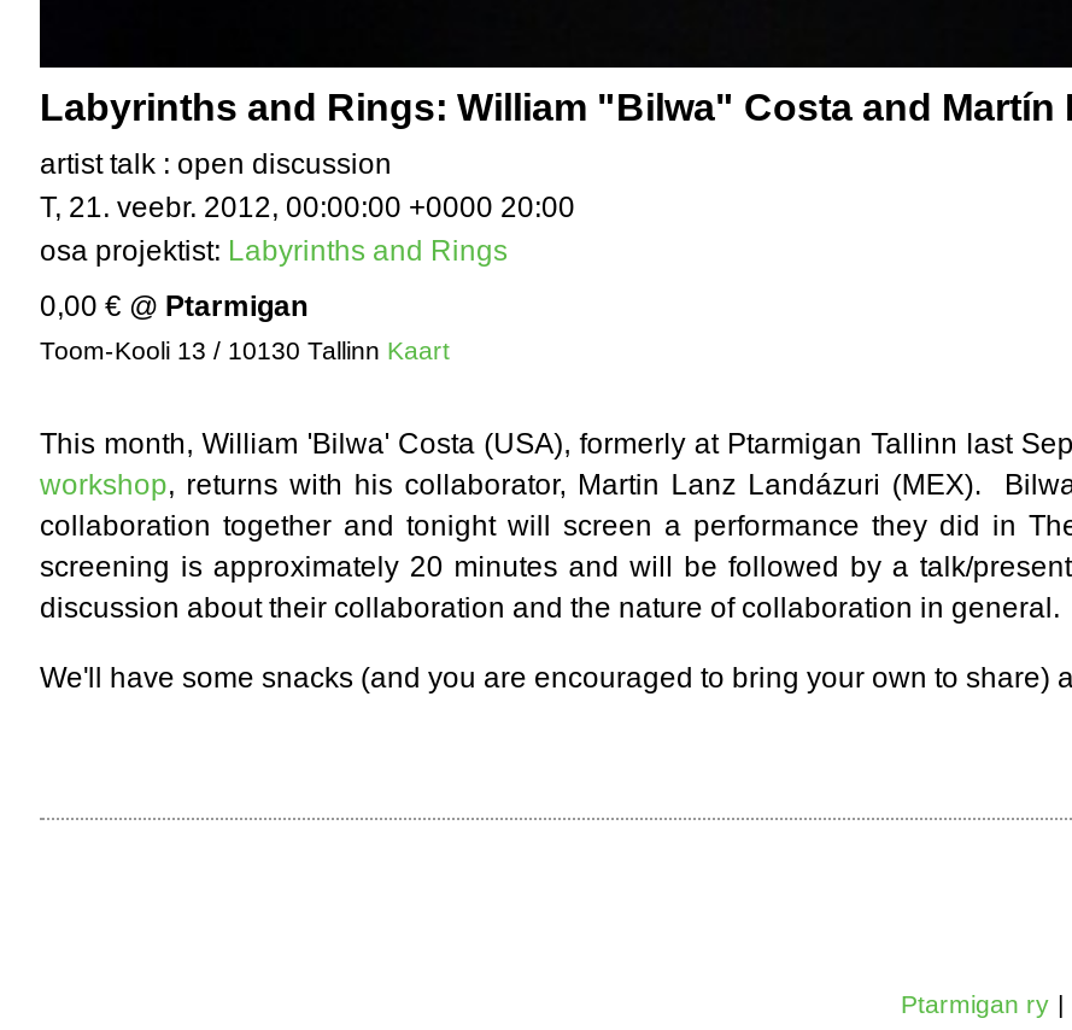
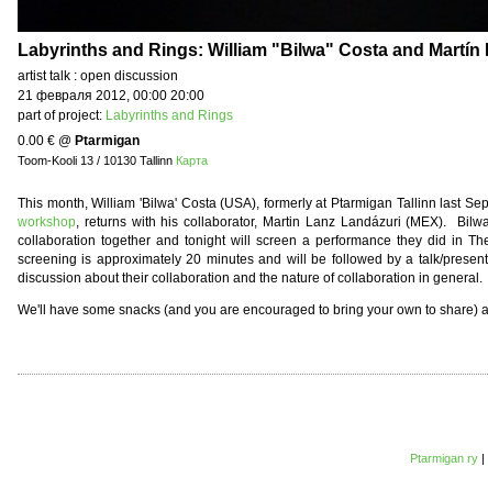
[40,190,575,267] T, 21. veebr. 2012, 00:00:00 +0000 20:00 | osa projektist: Labyrinths and Rings -> [18,87,233,123] 21 февраля 2012, 00:00 20:00 | part of project: Labyrinths and Rings
[40,288,450,363] 0,00 €@ Ptarmigan | Toom-Kooli 13 / 10130 Tallinn Kaart -> [18,133,208,167] 0.00 €@ Ptarmigan | Toom-Kooli 13 / 10130 Tallinn Карта

